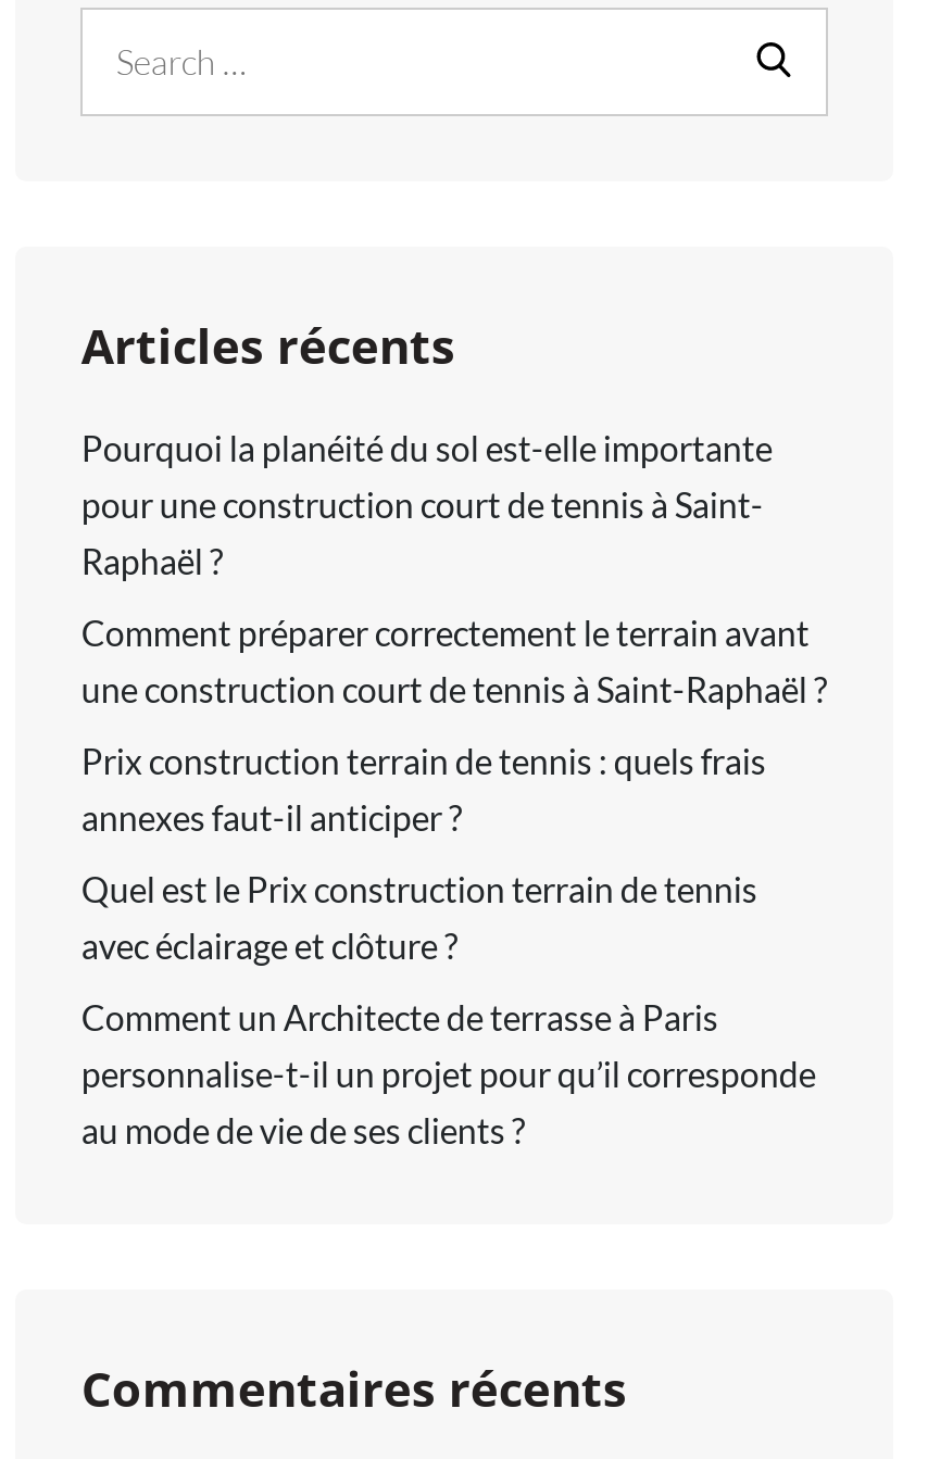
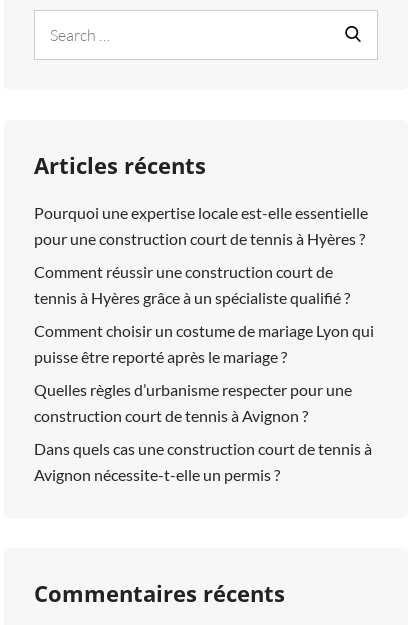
[81,428,772,582] Pourquoi la planéité du sol est-elle importante | pour une construction court de tennis à Saint- | Raphaël ? -> [34,203,368,248] Pourquoi une expertise locale est-elle essentielle | pour une construction court de tennis à Hyères ?
[81,612,827,710] Comment préparer correctement le terrain avant | une construction court de tennis à Saint-Raphaël ? -> [34,262,350,307] Comment réussir une construction court de | tennis à Hyères grâce à un spécialiste qualifié ?
[81,740,766,838] Prix construction terrain de tennis : quels frais | annexes faut-il anticiper ? -> [34,321,374,366] Comment choisir un costume de mariage Lyon qui | puisse être reporté après le mariage ?
[81,869,757,966] Quel est le Prix construction terrain de tennis | avec éclairage et clôture ? -> [34,380,352,425] Quelles règles d’urbanisme respecter pour une | construction court de tennis à Avignon ?
[81,997,816,1151] Comment un Architecte de terrasse à Paris | personnalise-t-il un projet pour qu’il corresponde | au mode de vie de ses clients ? -> [34,439,372,484] Dans quels cas une construction court de tennis à | Avignon nécessite-t-elle un permis ?

